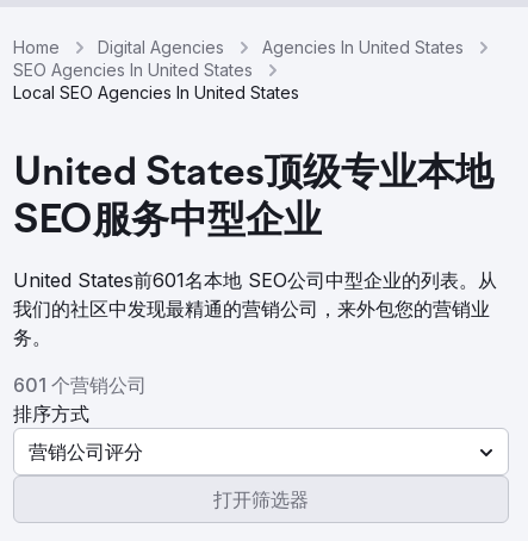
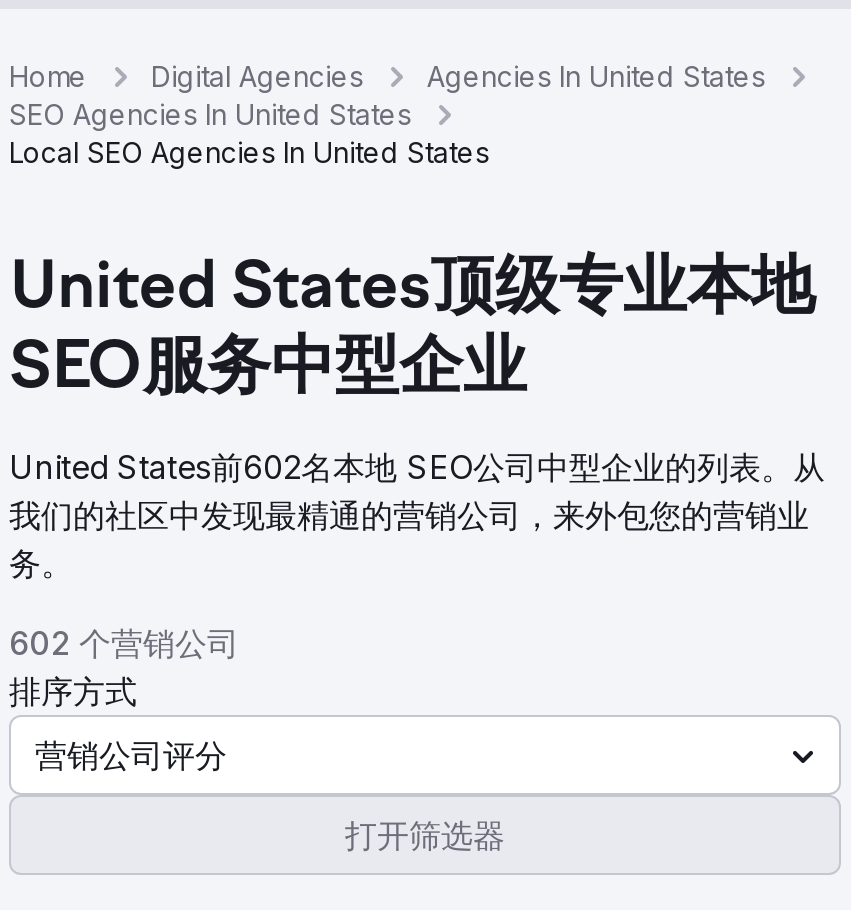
[13,268,497,292] United States前601名本地 SEO公司中型企业的列表。从 -> [9,447,825,487] United States前602名本地 SEO公司中型企业的列表。从
[13,373,147,397] 601 个营销公司 -> [9,623,239,663] 602 个营销公司

